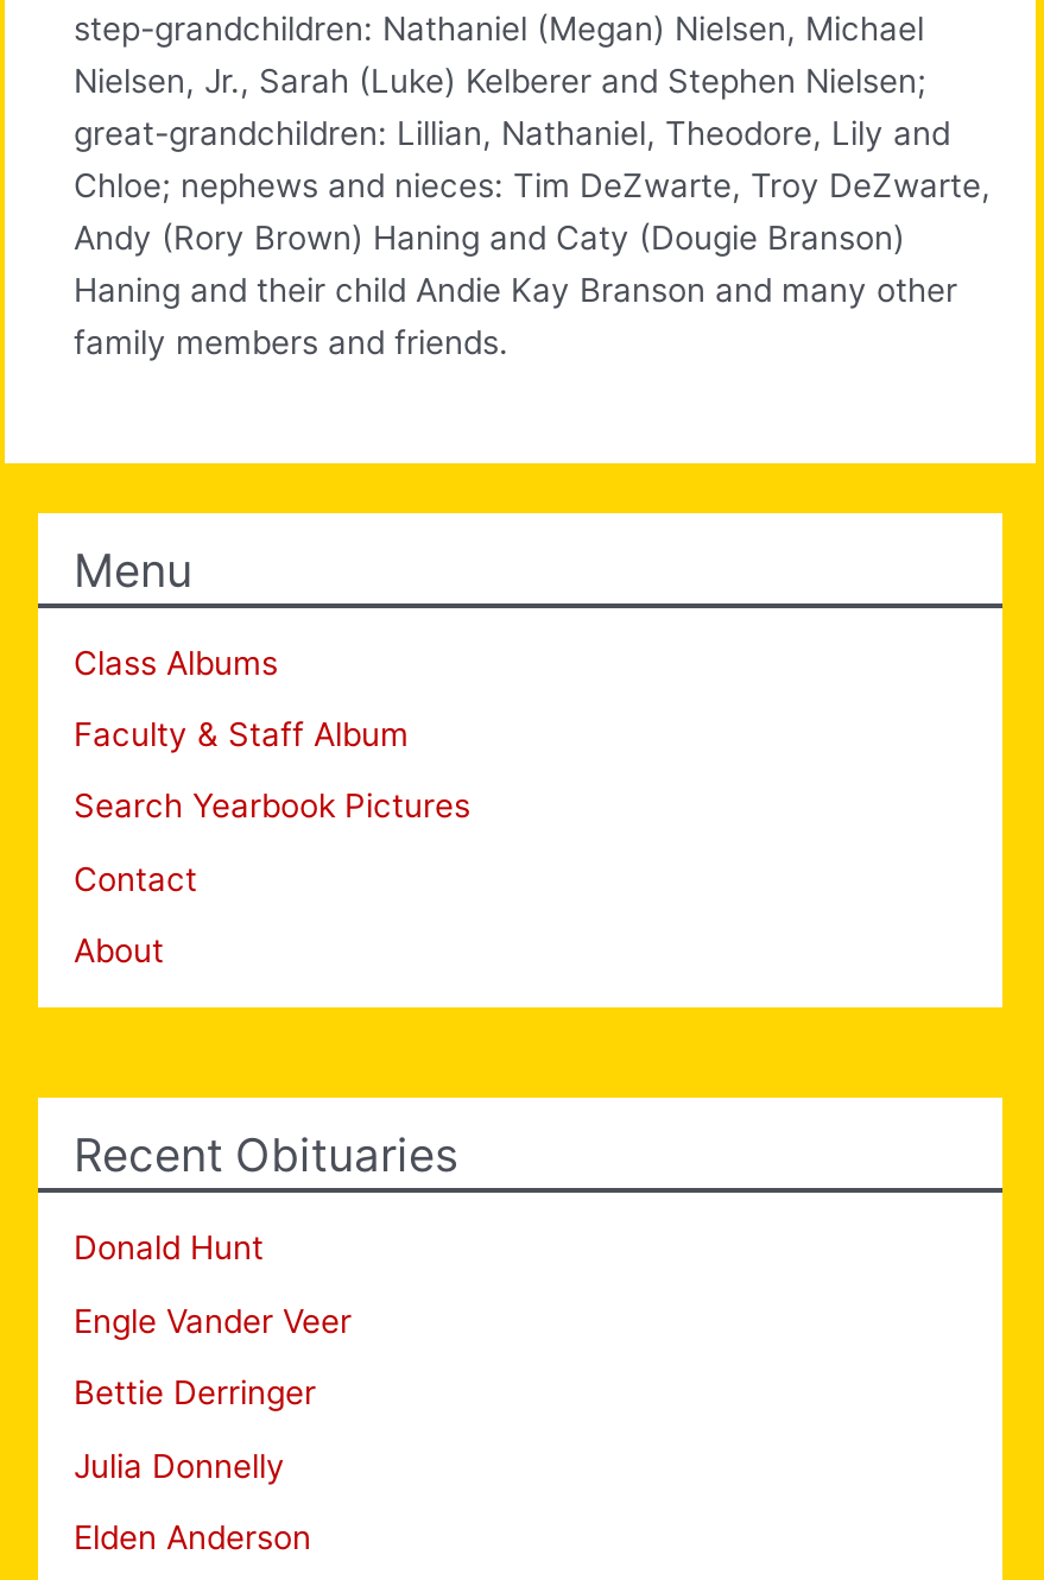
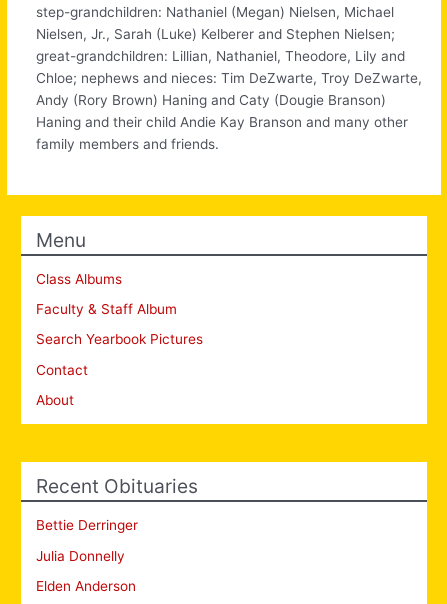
[74,1230,352,1340] Donald Hunt | Engle Vander Veer -> none

